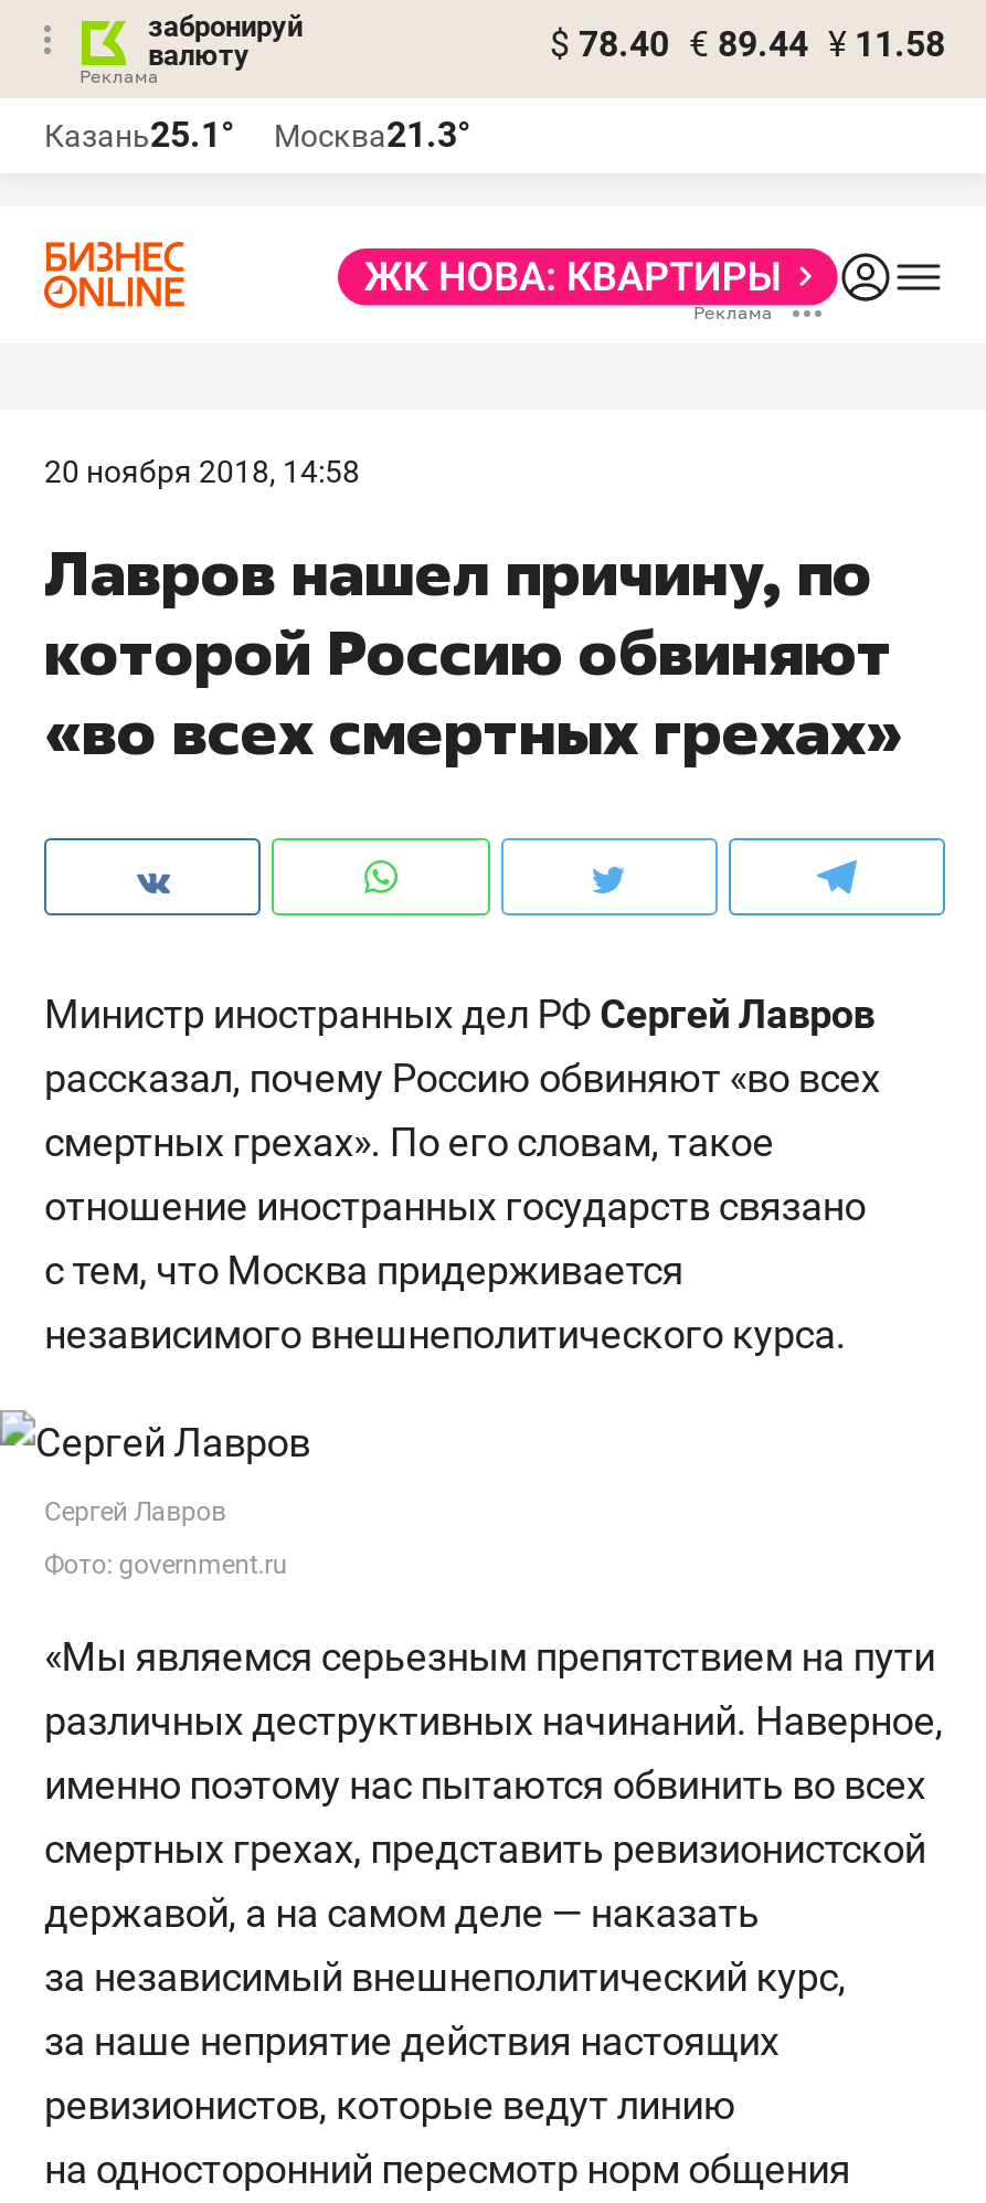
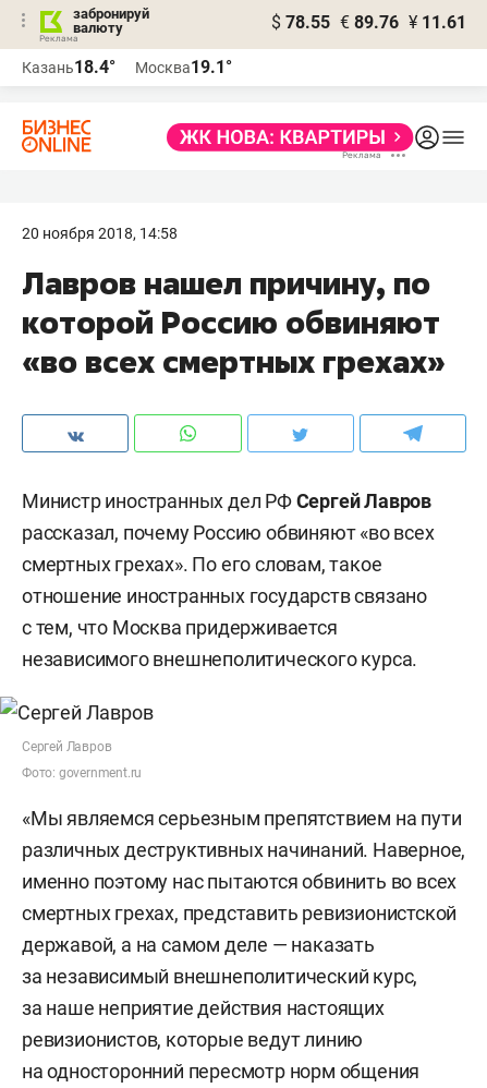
[550,23,945,65] $ 78.40 € 89.44 ¥ 11.58 -> [271,12,466,33] $ 78.55 € 89.76 ¥ 11.61
[44,114,234,156] Казань25.1° -> [22,57,115,77] Казань18.4°
[274,114,470,156] Москва21.3° -> [135,57,232,77] Москва19.1°

